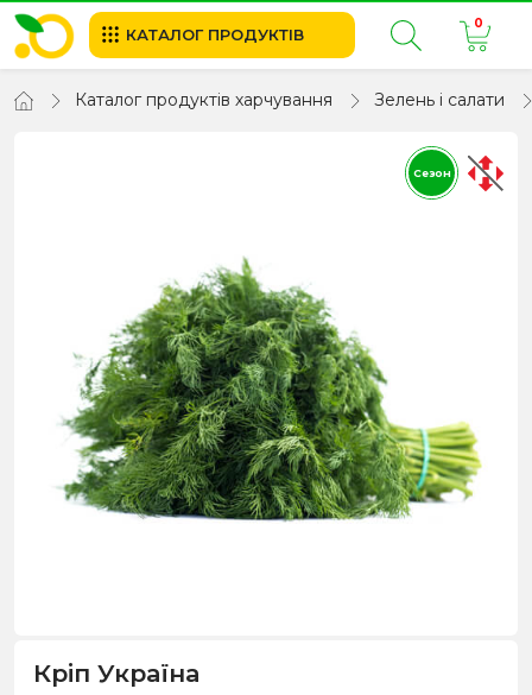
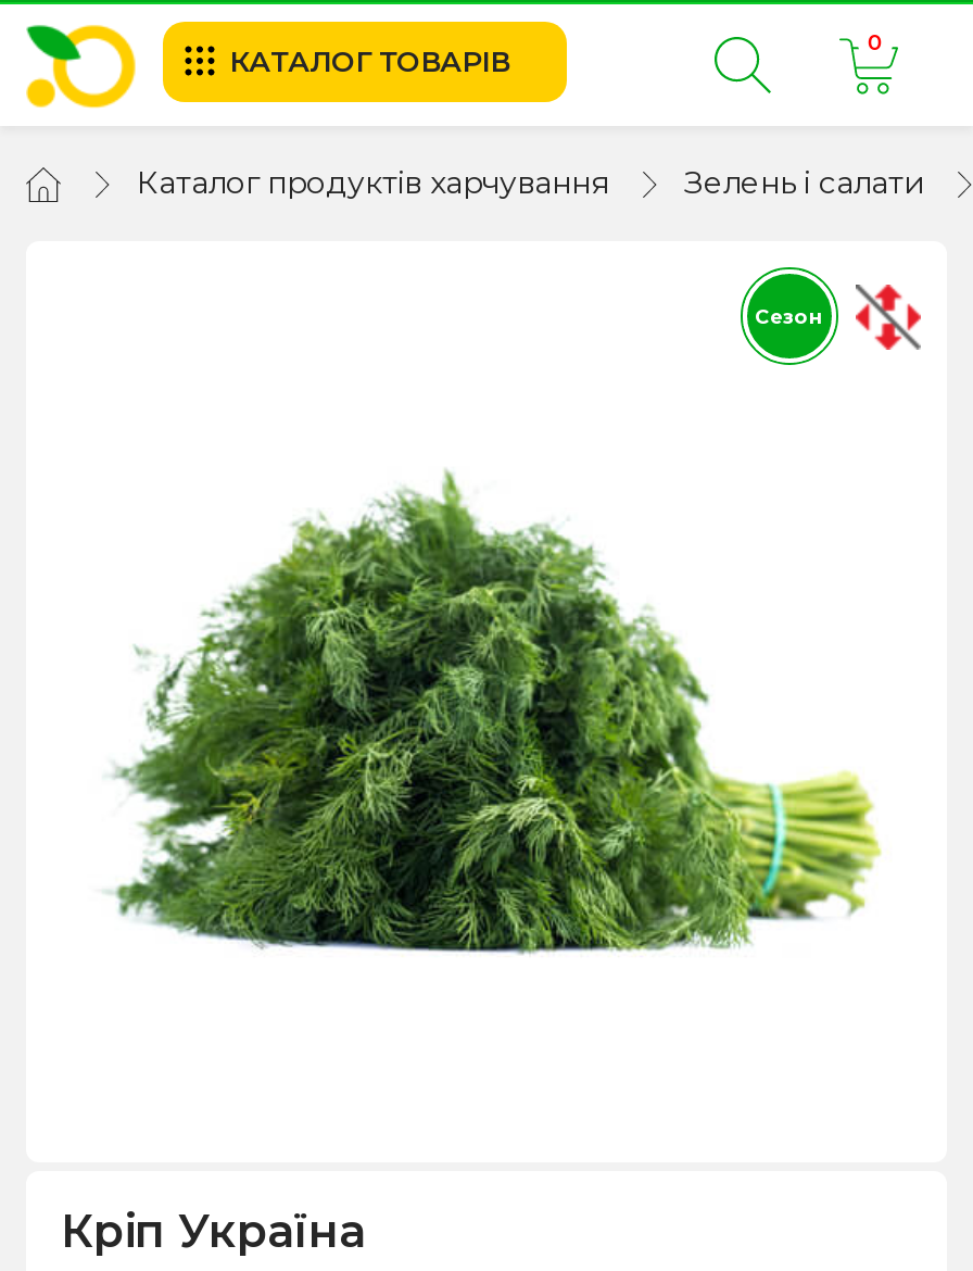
[126,25,305,44] КАТАЛОГ ПРОДУКТІВ -> [229,43,509,78] КАТАЛОГ ТОВАРІВ

